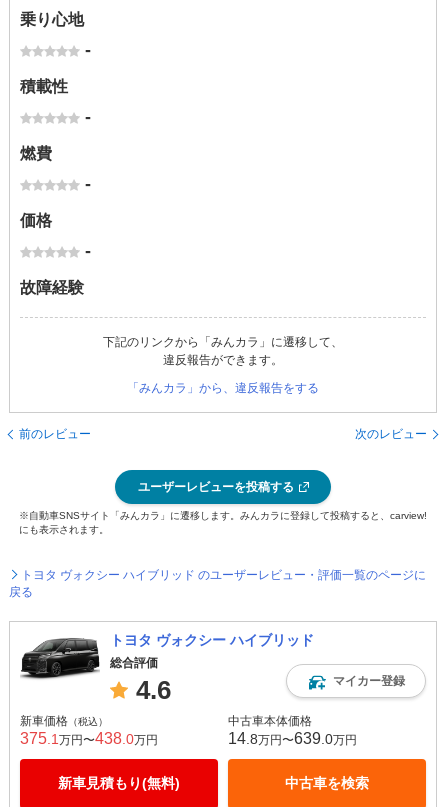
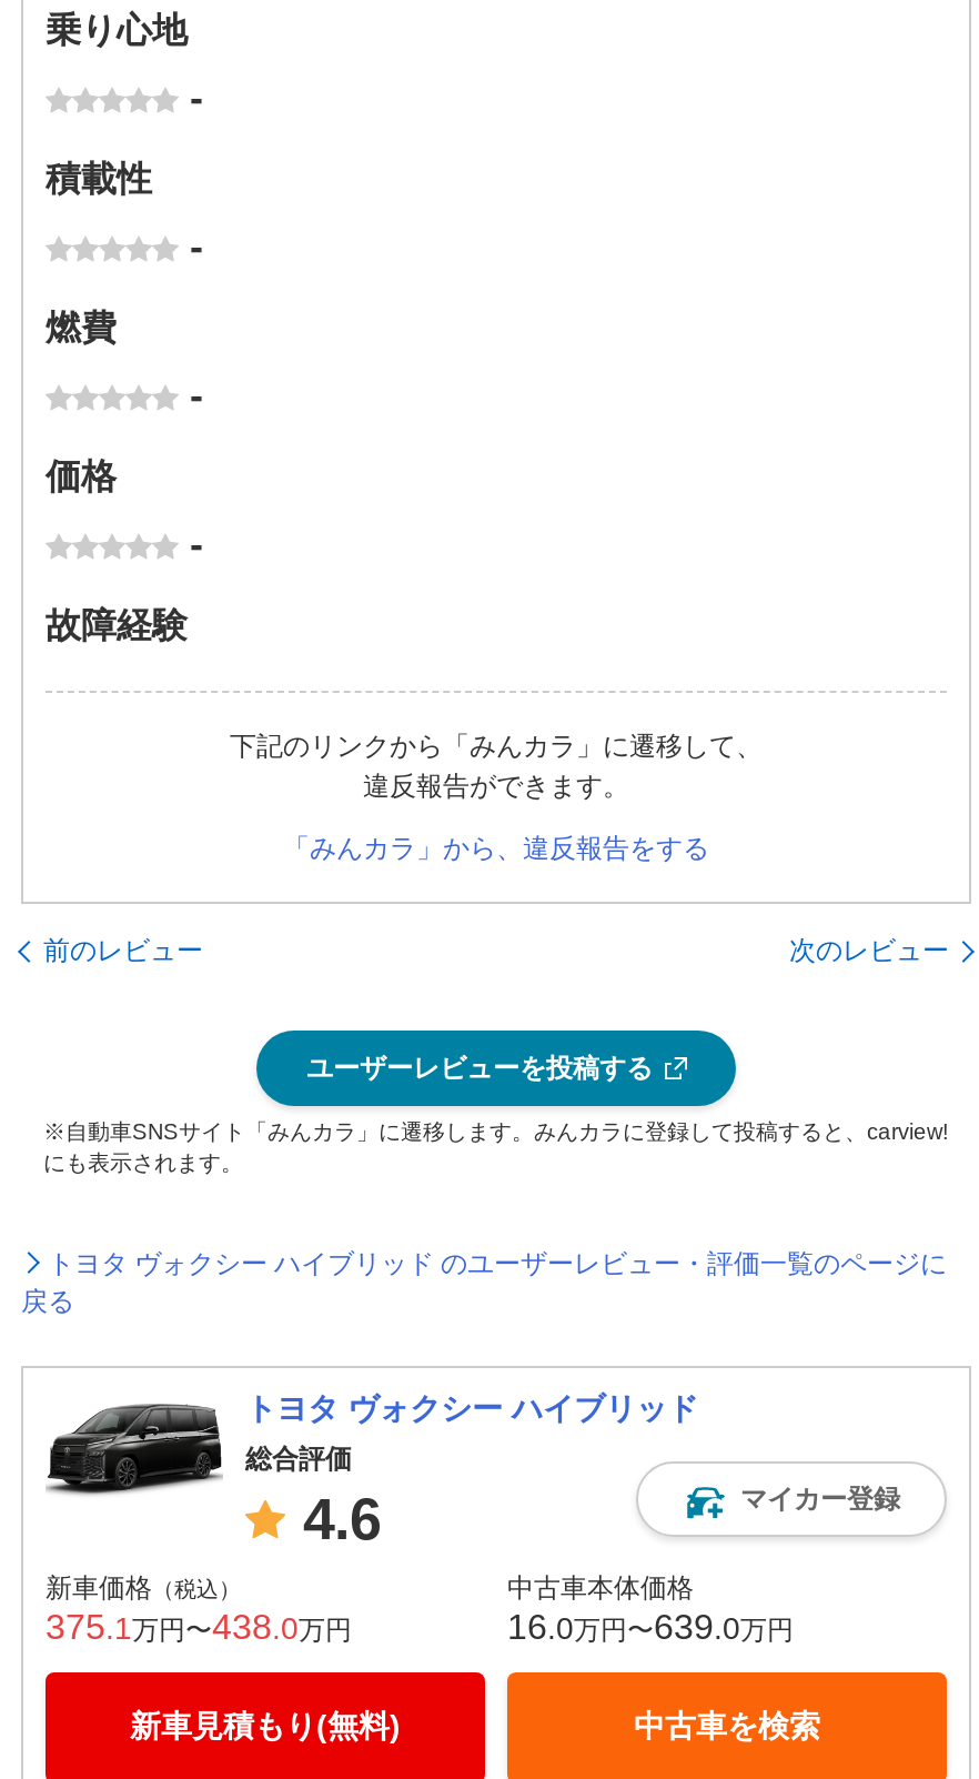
[228,730,357,747] 14.8万円〜639.0万円 -> [507,1608,794,1646] 16.0万円〜639.0万円

